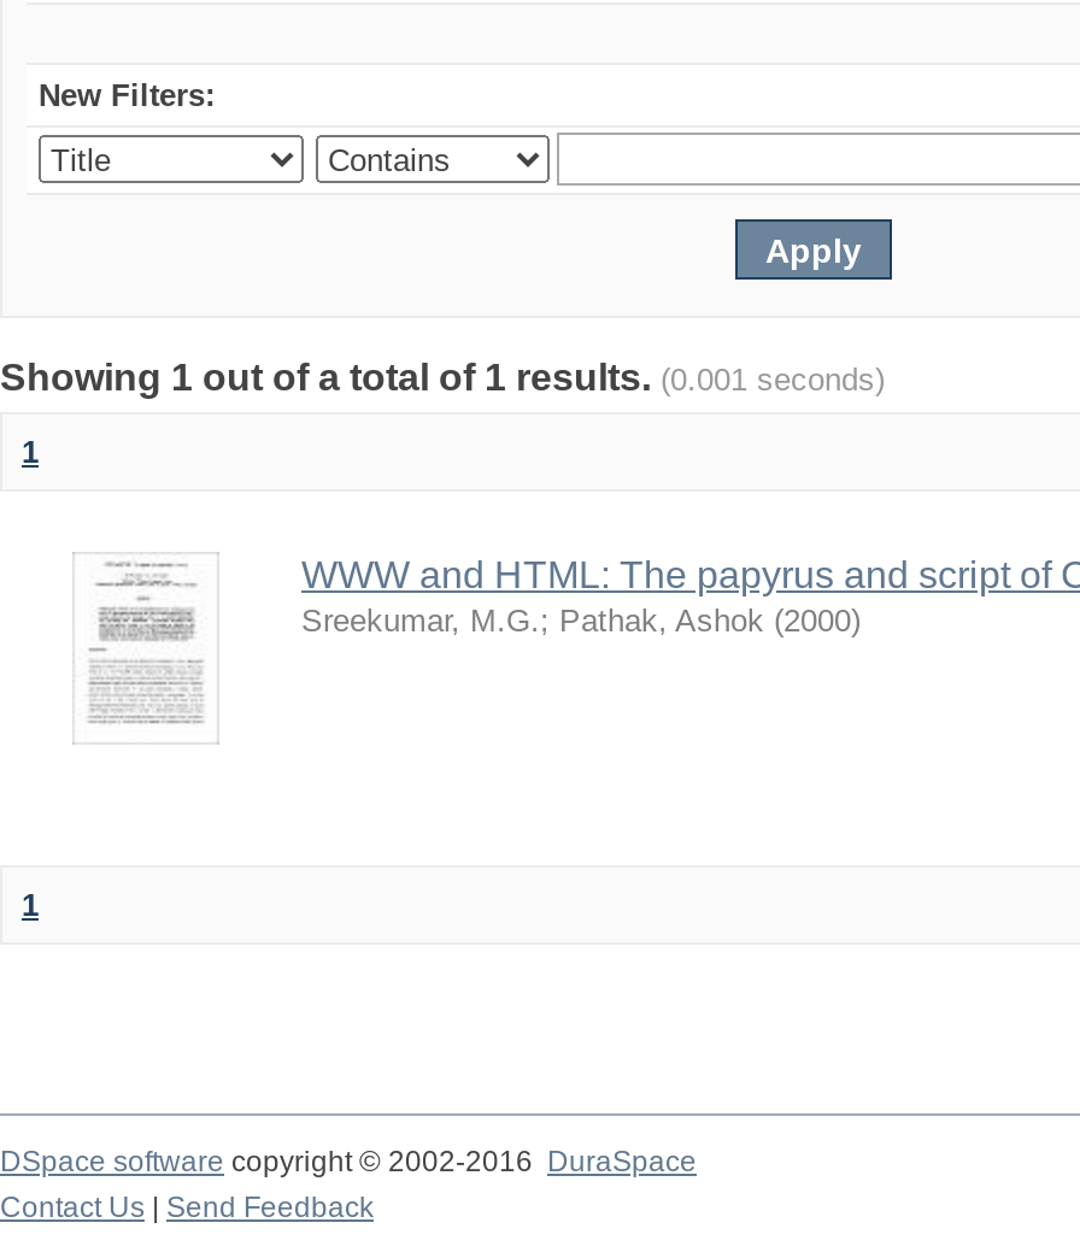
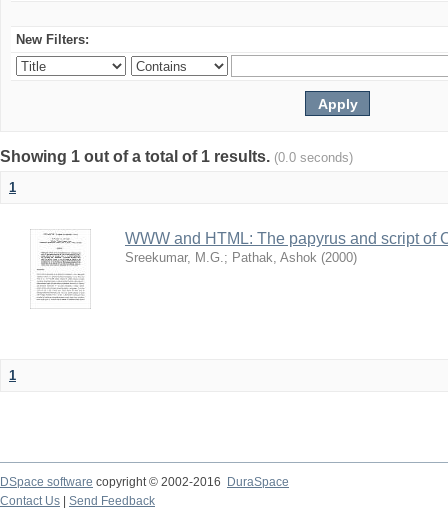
[0,357,885,398] Showing 1 out of a total of 1 results. (0.001 seconds) -> [0,148,353,165] Showing 1 out of a total of 1 results. (0.0 seconds)

